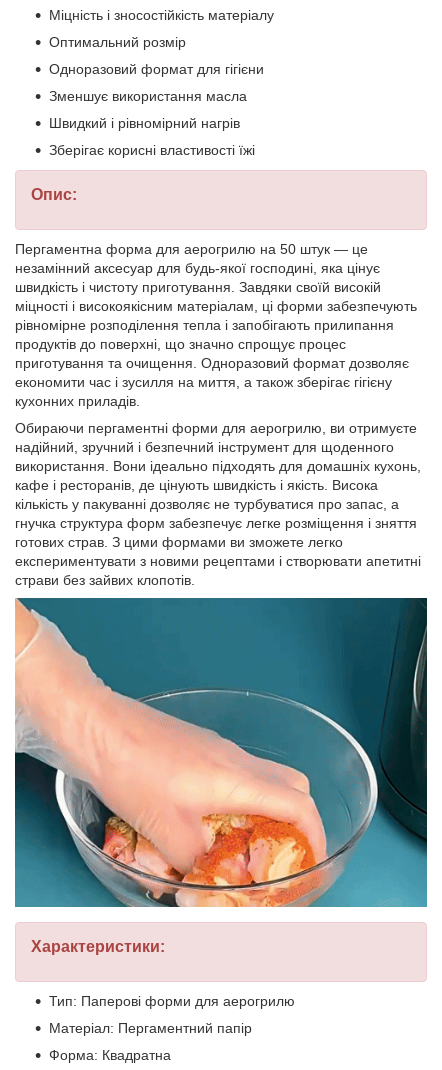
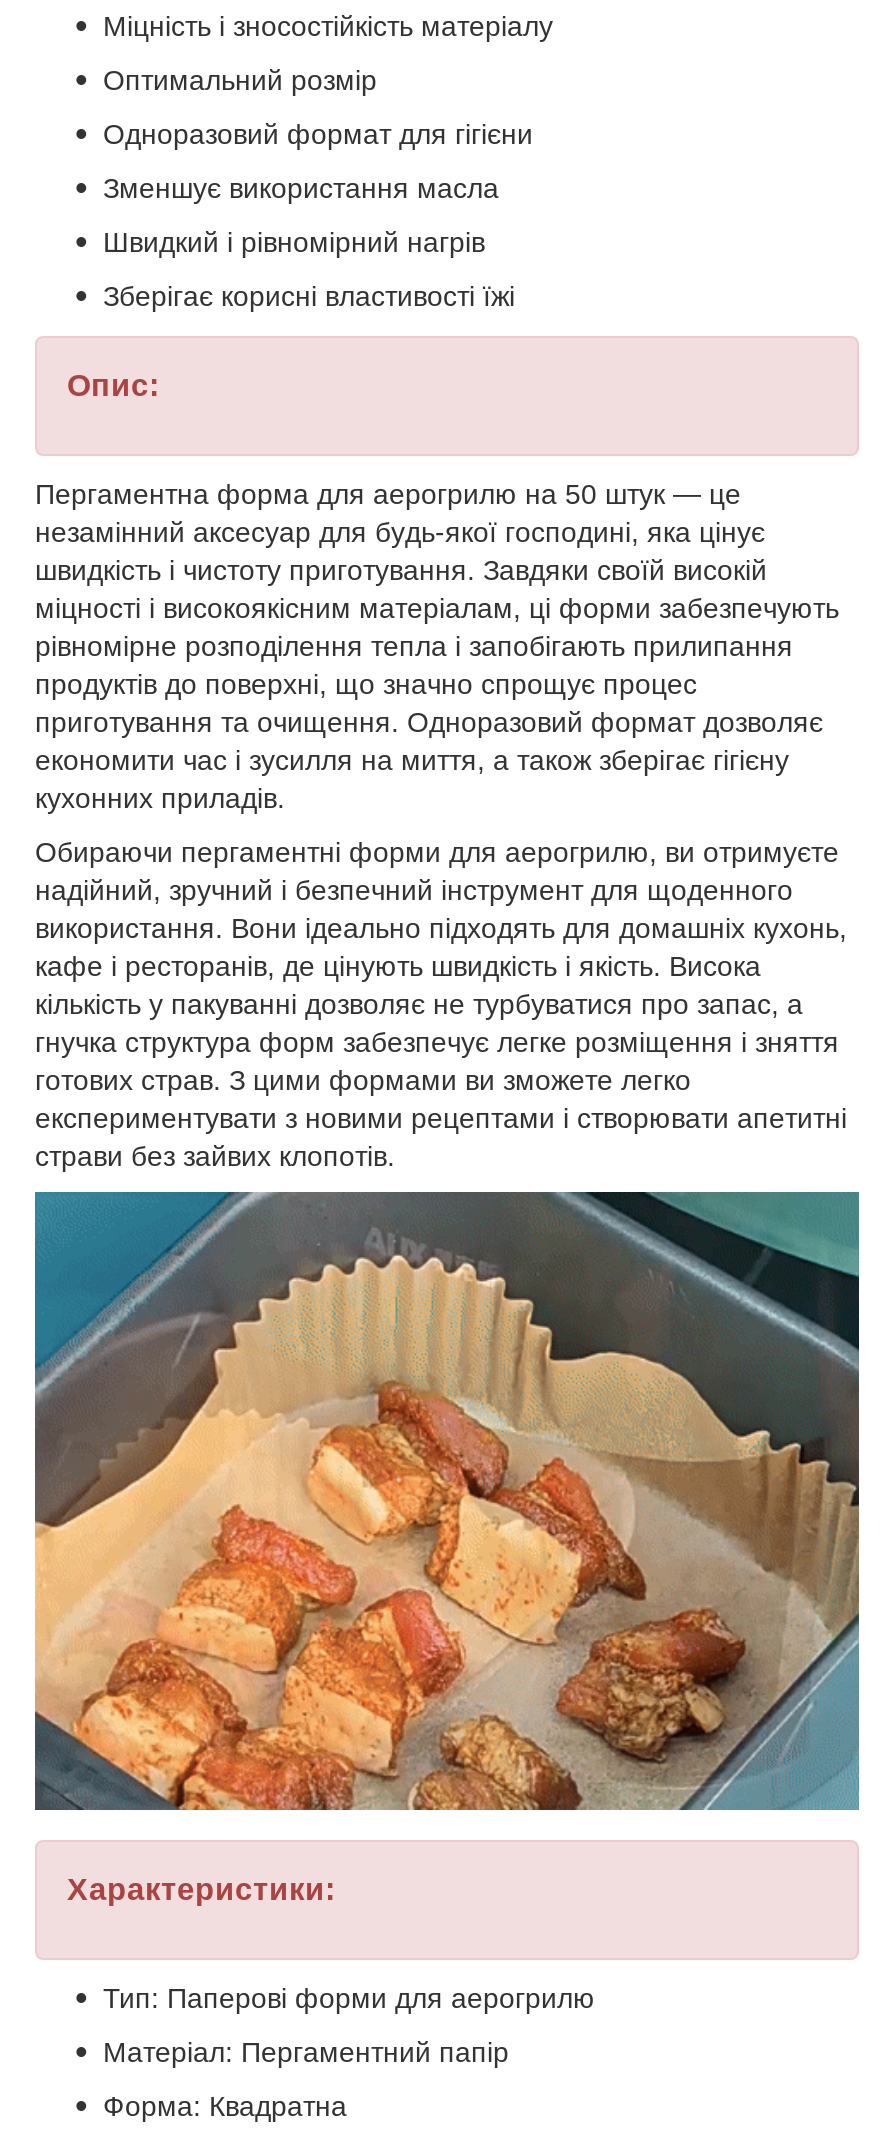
[14,598,428,908] [image] -> [33,1192,861,1812] [image]

